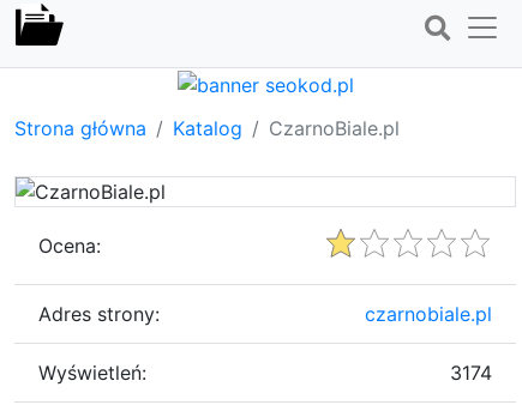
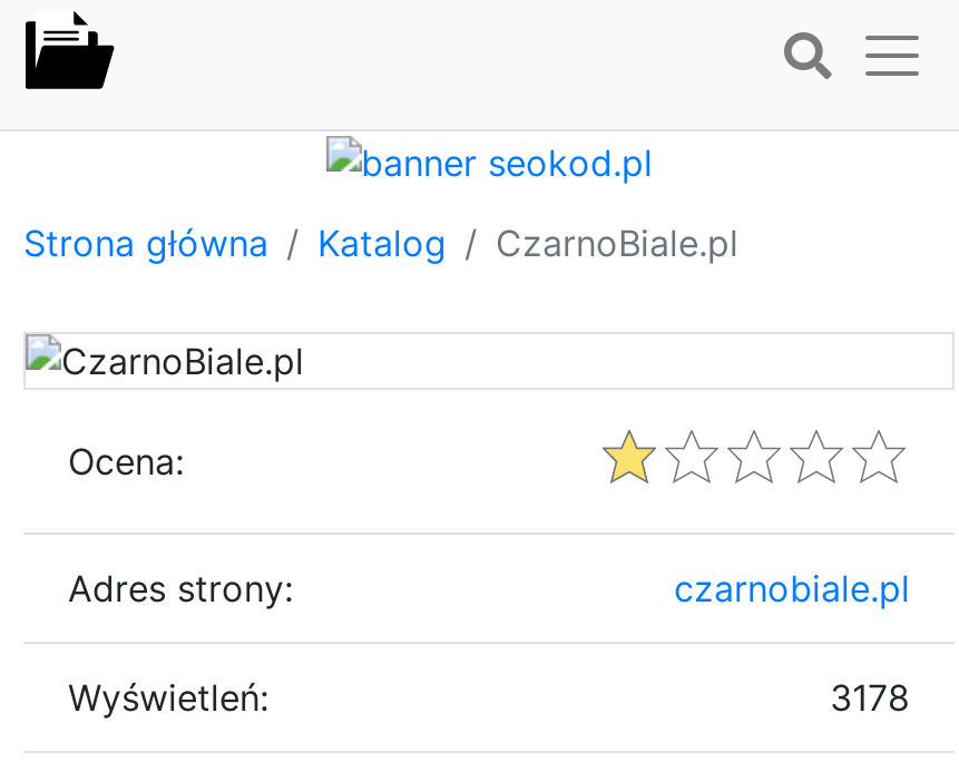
[450,360,492,384] 3174 -> [830,674,910,719] 3178

